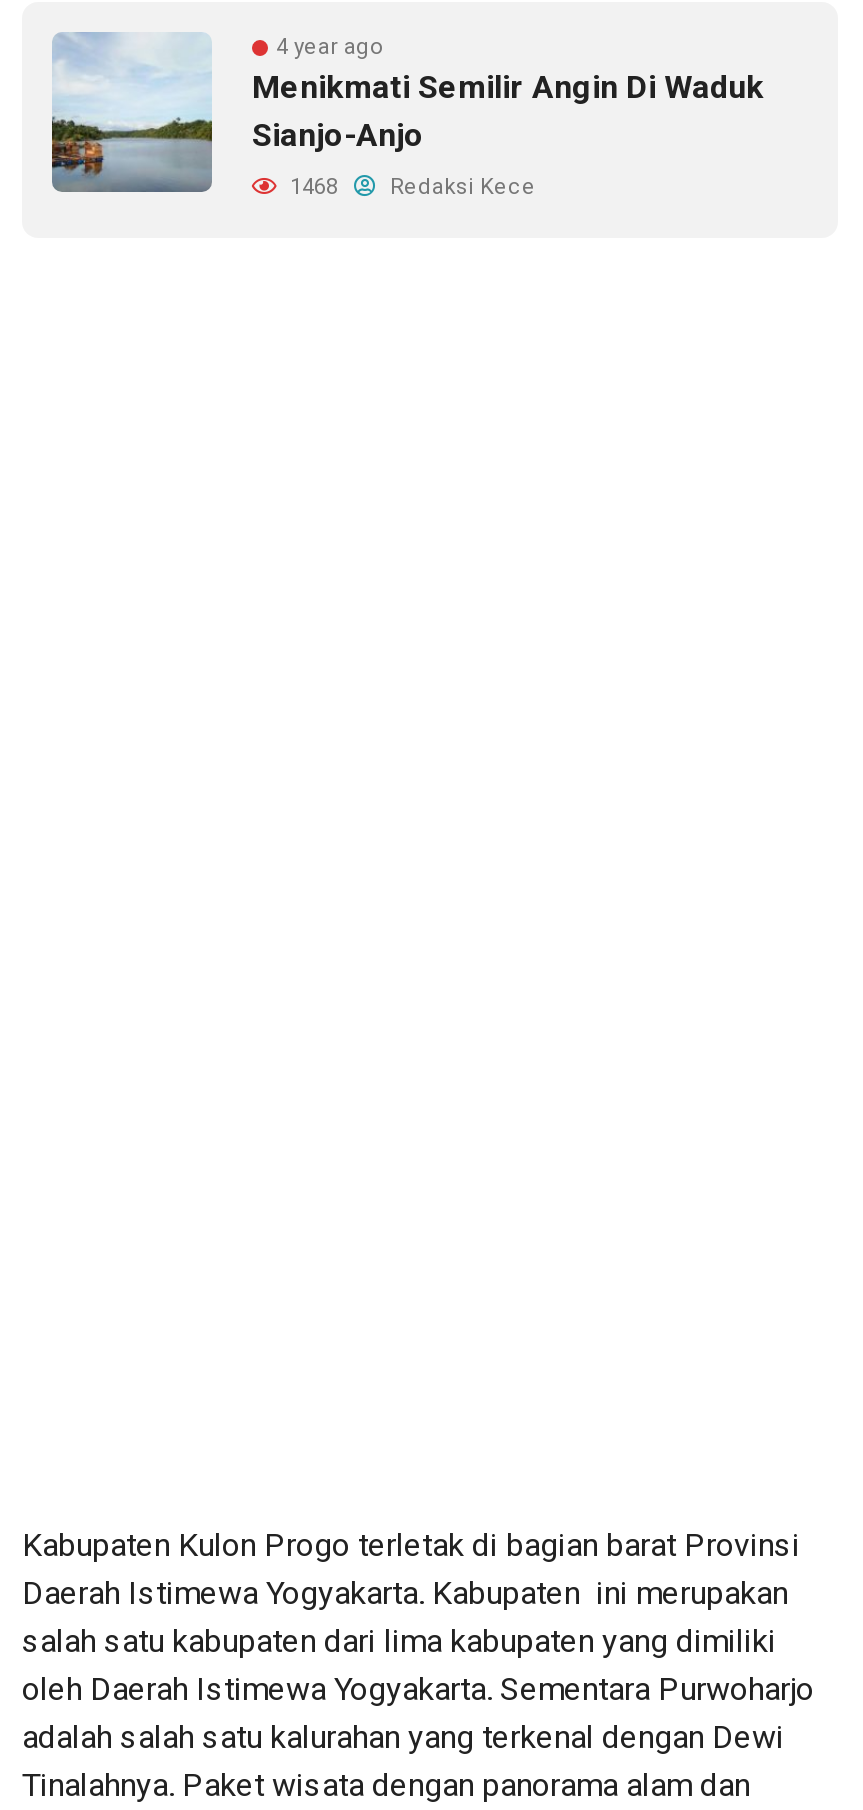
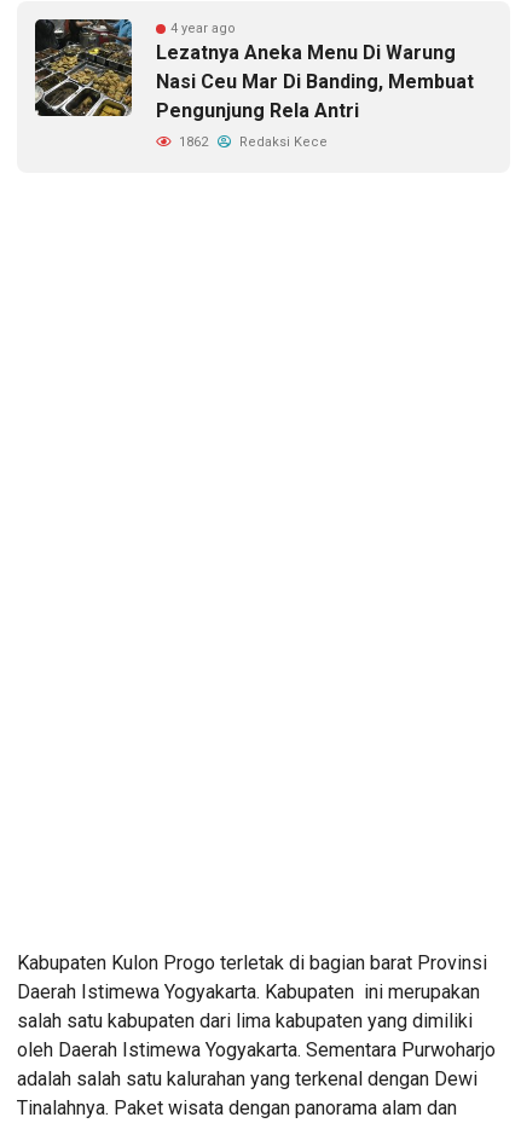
[50,32,764,194] [image] | Menikmati Semilir Angin Di Waduk | Sianjo-Anjo -> [34,18,474,122] [image] | Lezatnya Aneka Menu Di Warung | Nasi Ceu Mar Di Banding, Membuat | Pengunjung Rela Antri
[284,174,536,200] 1468 Redaksi Kece -> [175,134,328,150] 1862 Redaksi Kece

